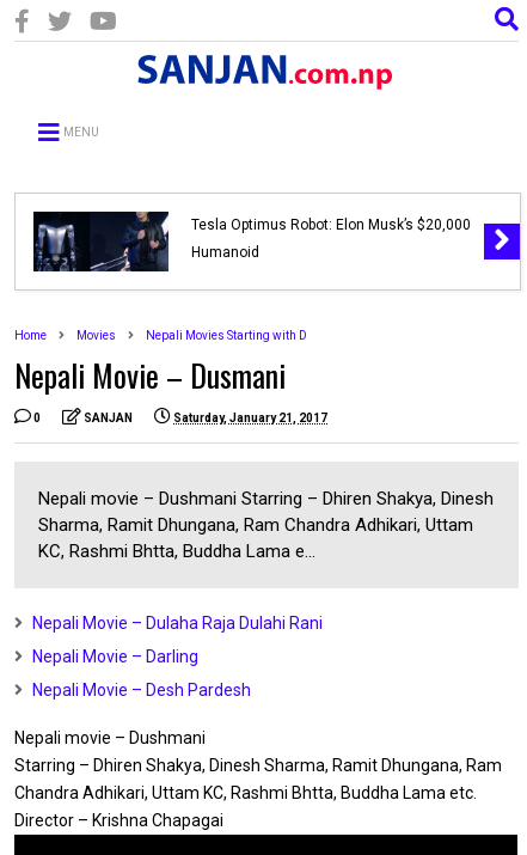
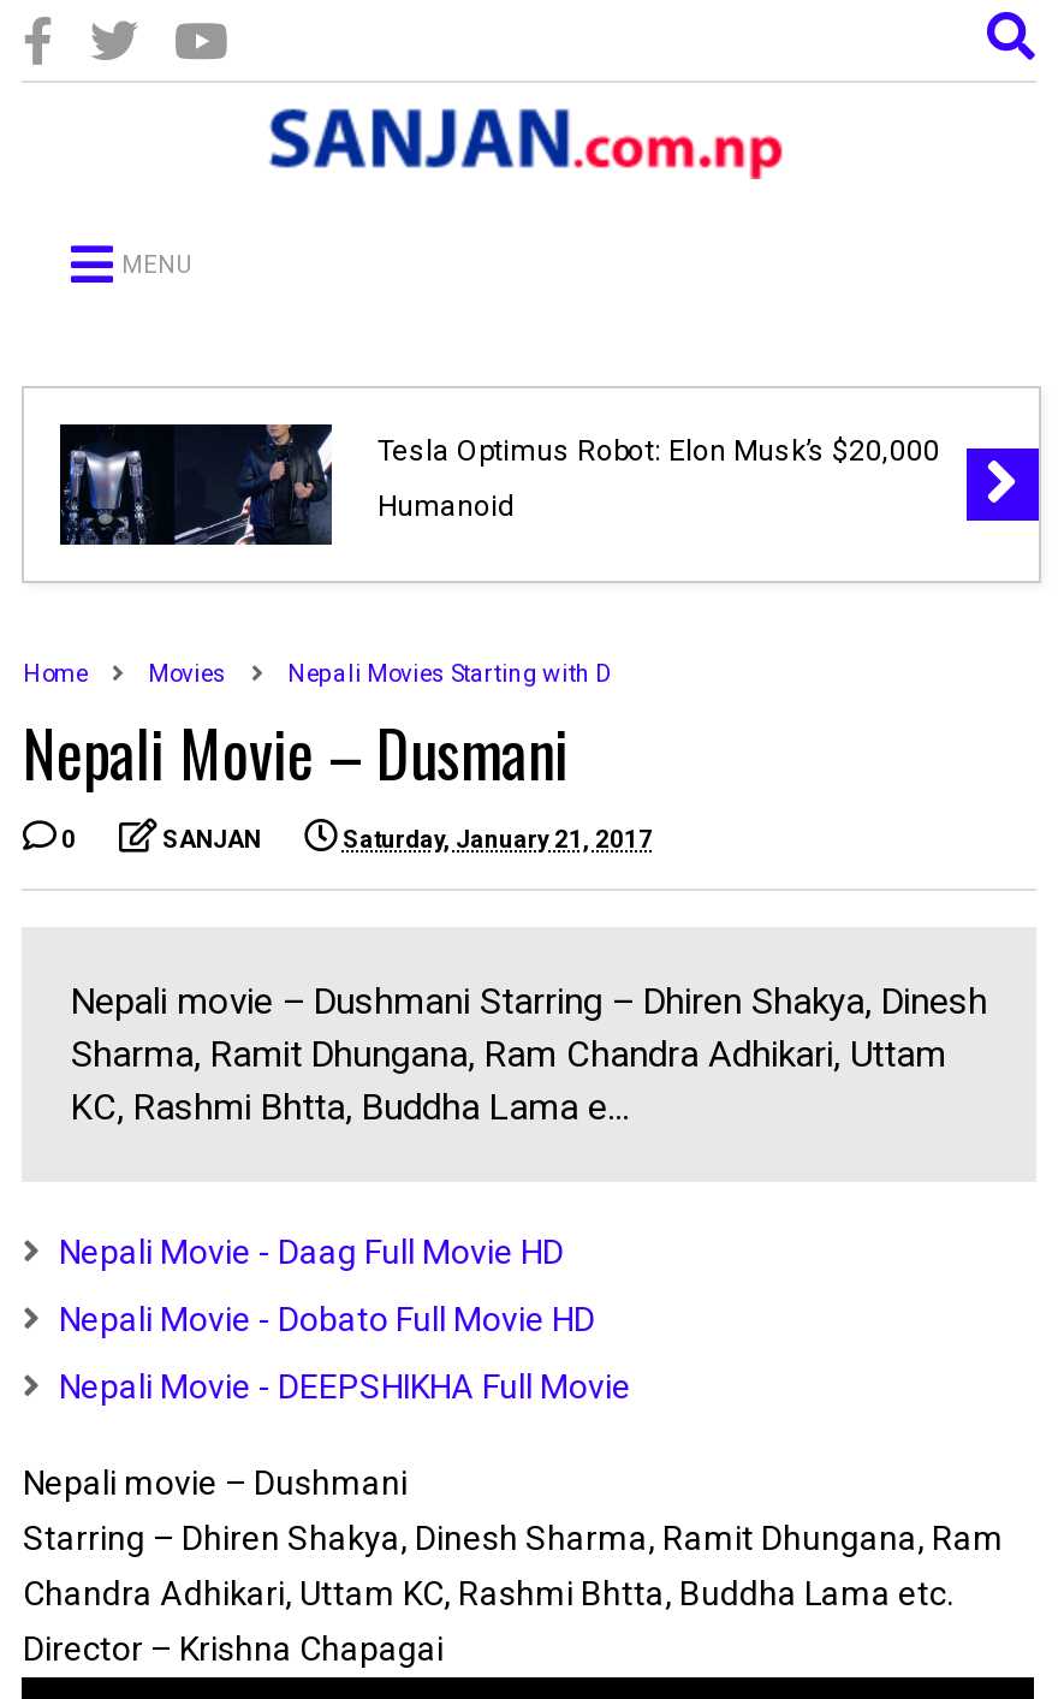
[33,613,323,633] Nepali Movie – Dulaha Raja Dulahi Rani -> [59,1232,564,1271] Nepali Movie - Daag Full Movie HD
[33,647,199,666] Nepali Movie – Darling -> [59,1300,595,1338] Nepali Movie - Dobato Full Movie HD
[33,680,251,700] Nepali Movie – Desh Pardesh -> [59,1367,631,1406] Nepali Movie - DEEPSHIKHA Full Movie

